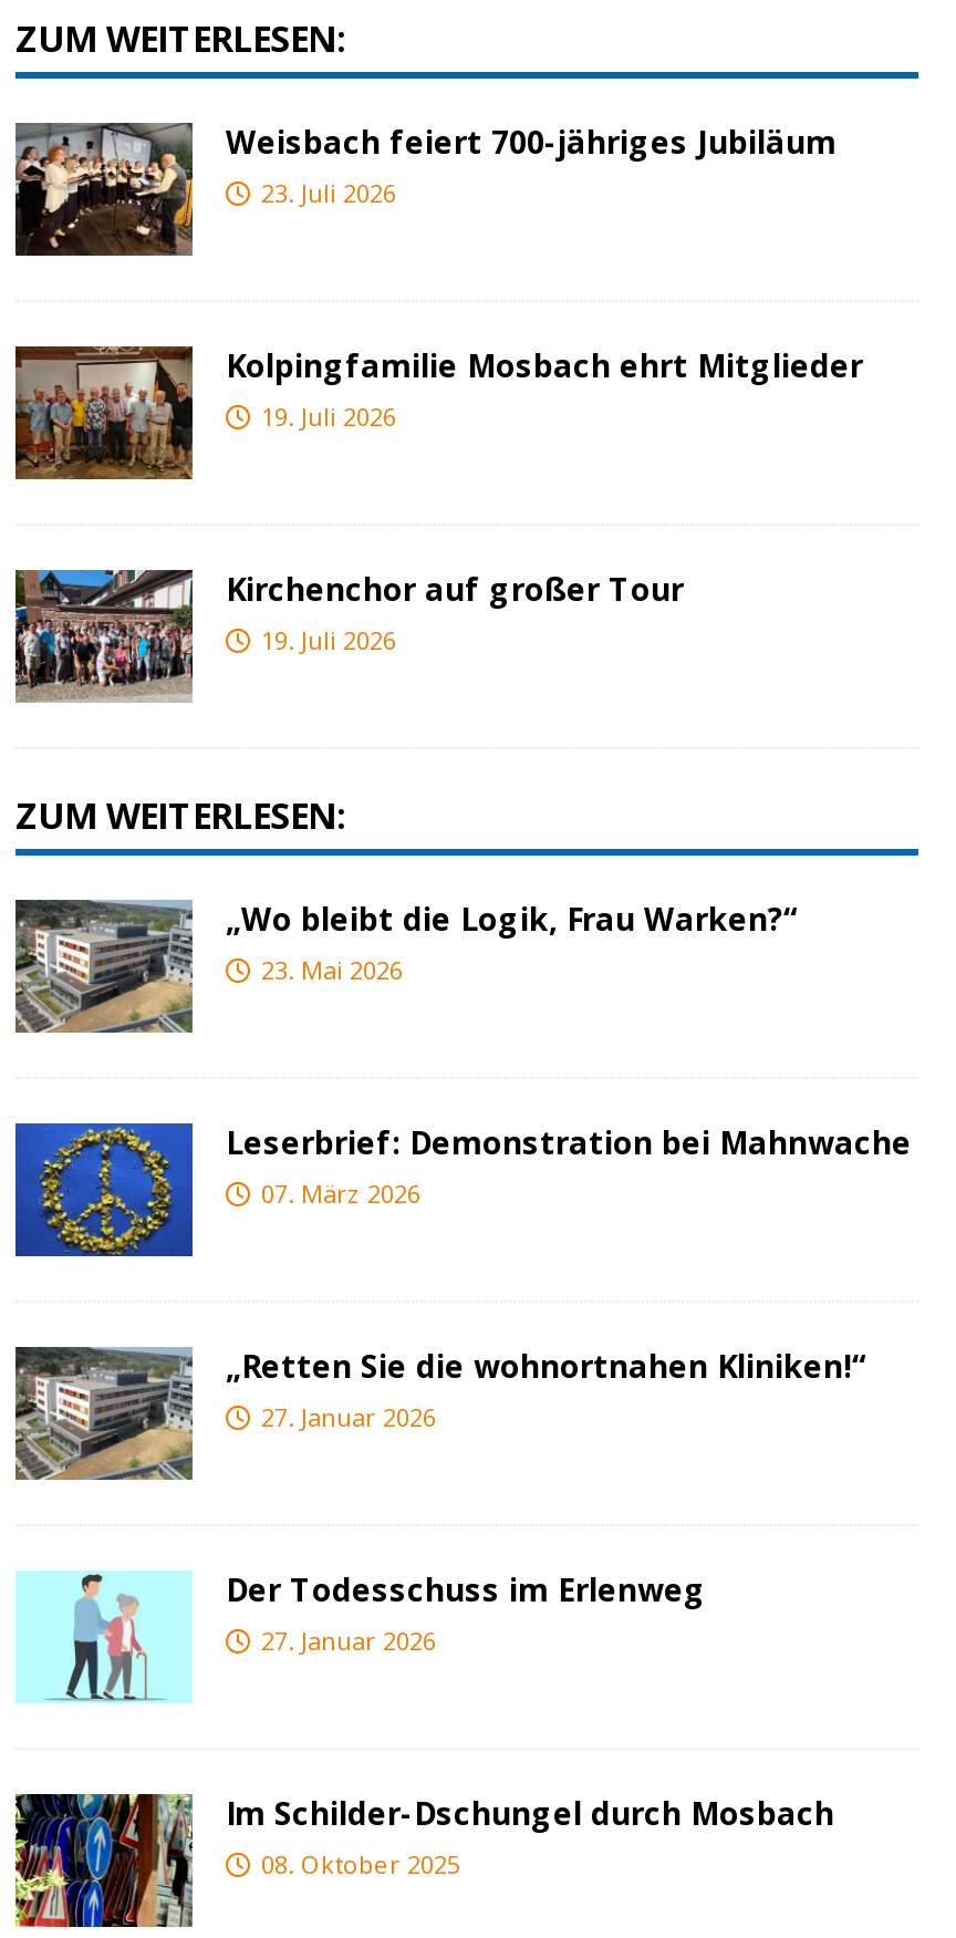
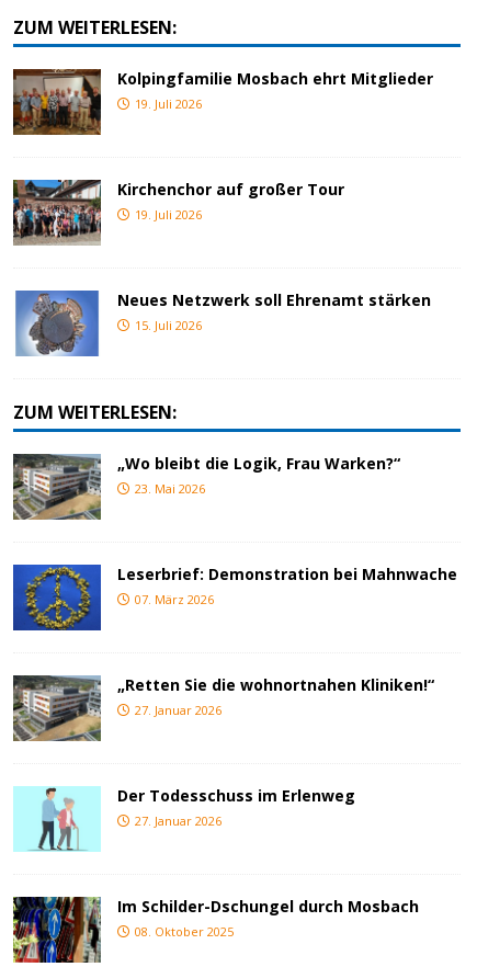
[13,120,836,256] [image] | Weisbach feiert 700-jähriges Jubiläum | 23. Juli 2026 -> none
moved [13,343,863,656] -> [12,67,433,222]: [image] | Kolpingfamilie Mosbach ehrt Mitglieder | 19. Juli 2026 | Kirchenchor auf großer Tour | 19. Juli 2026
none -> [13,289,431,357] [image] | Neues Netzwerk soll Ehrenamt stärken | 15. Juli 2026

